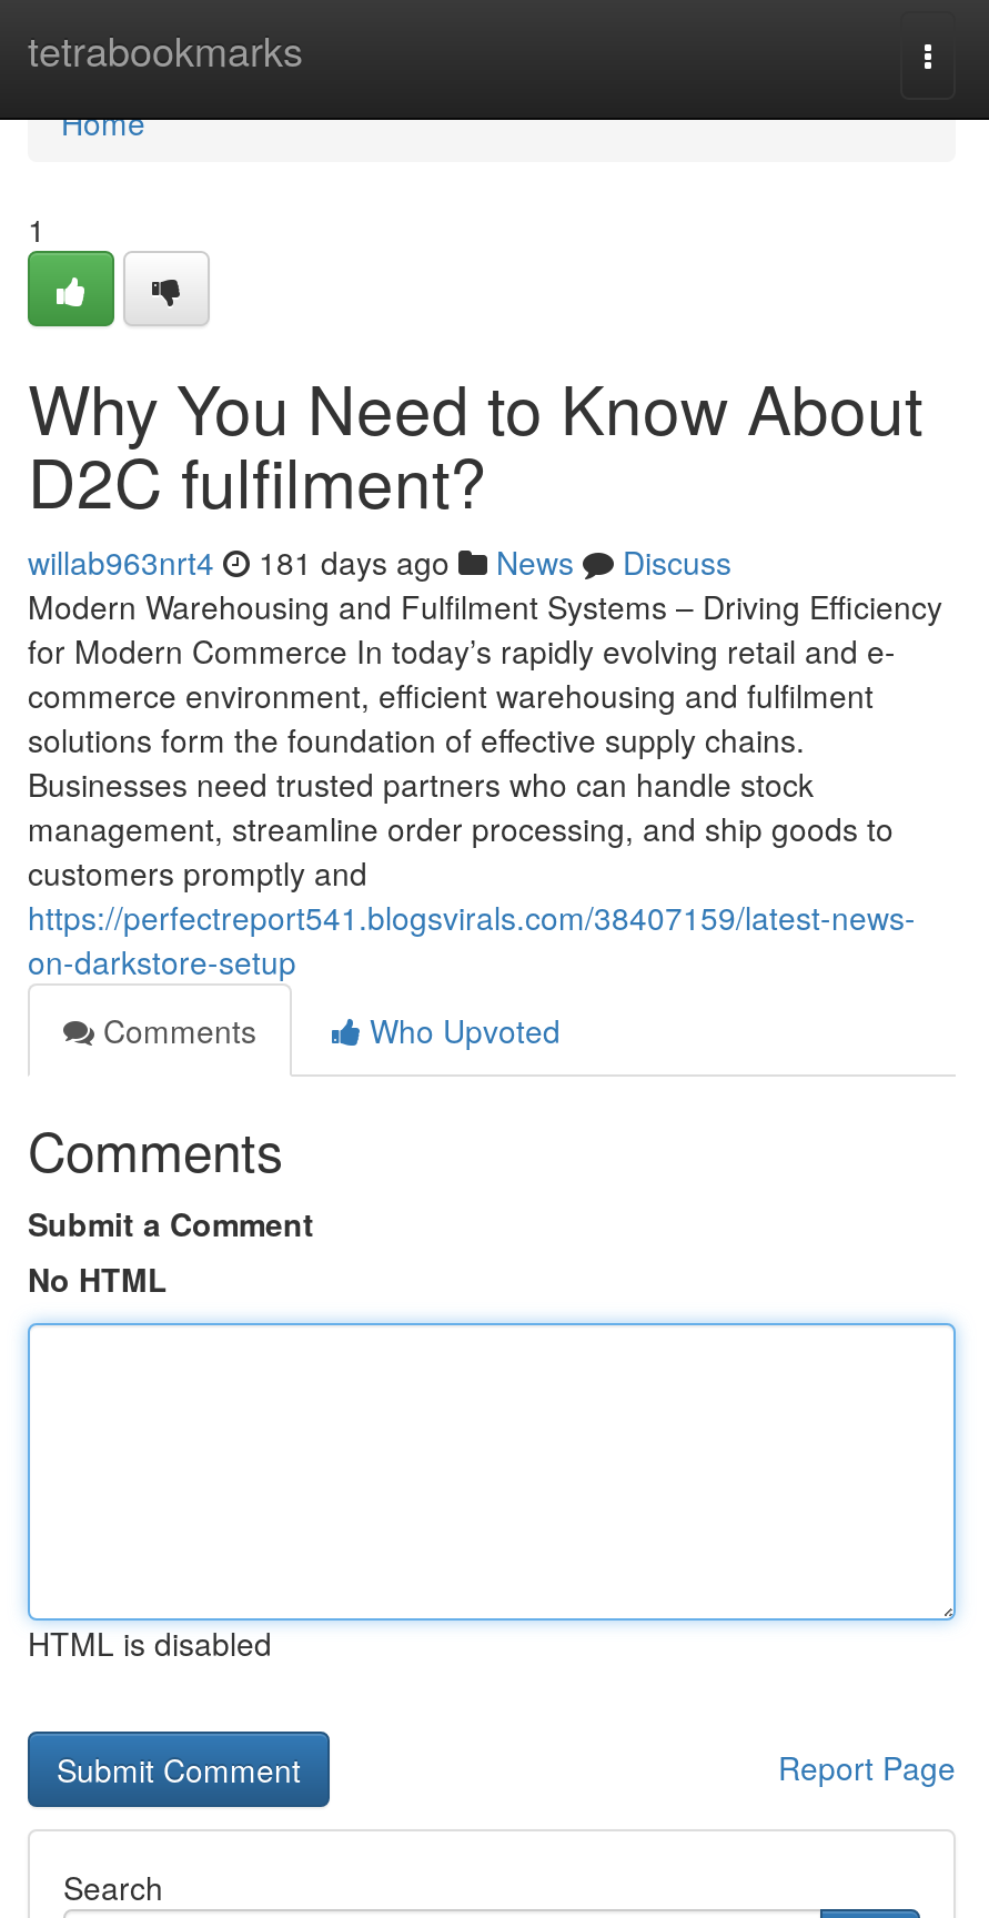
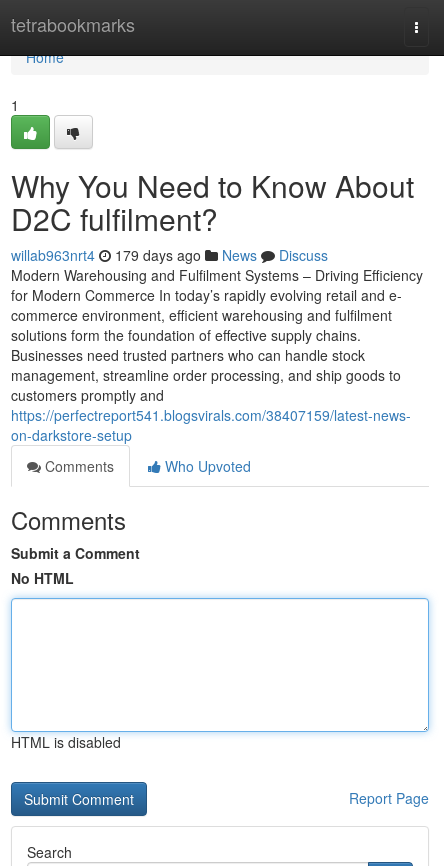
[28,539,731,584] willab963nrt4 181 days ago News Discuss -> [11,245,328,265] willab963nrt4 179 days ago News Discuss

